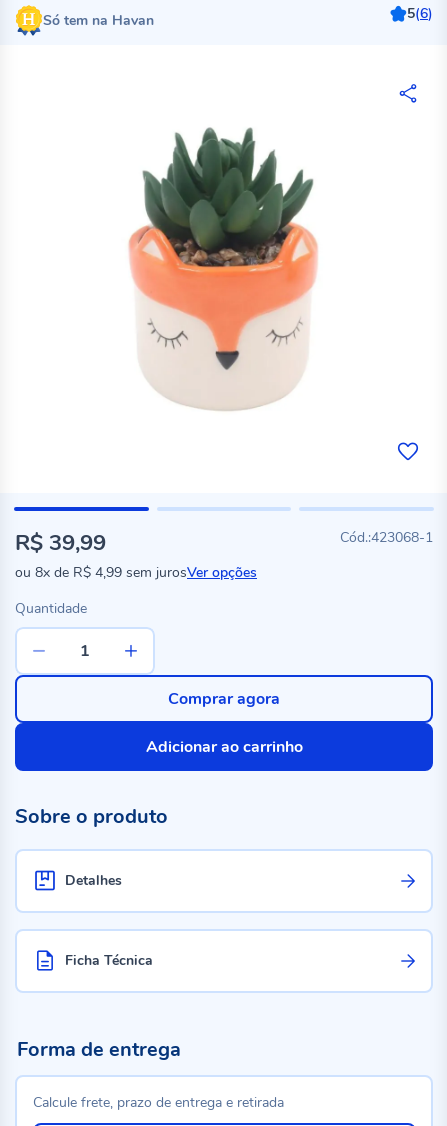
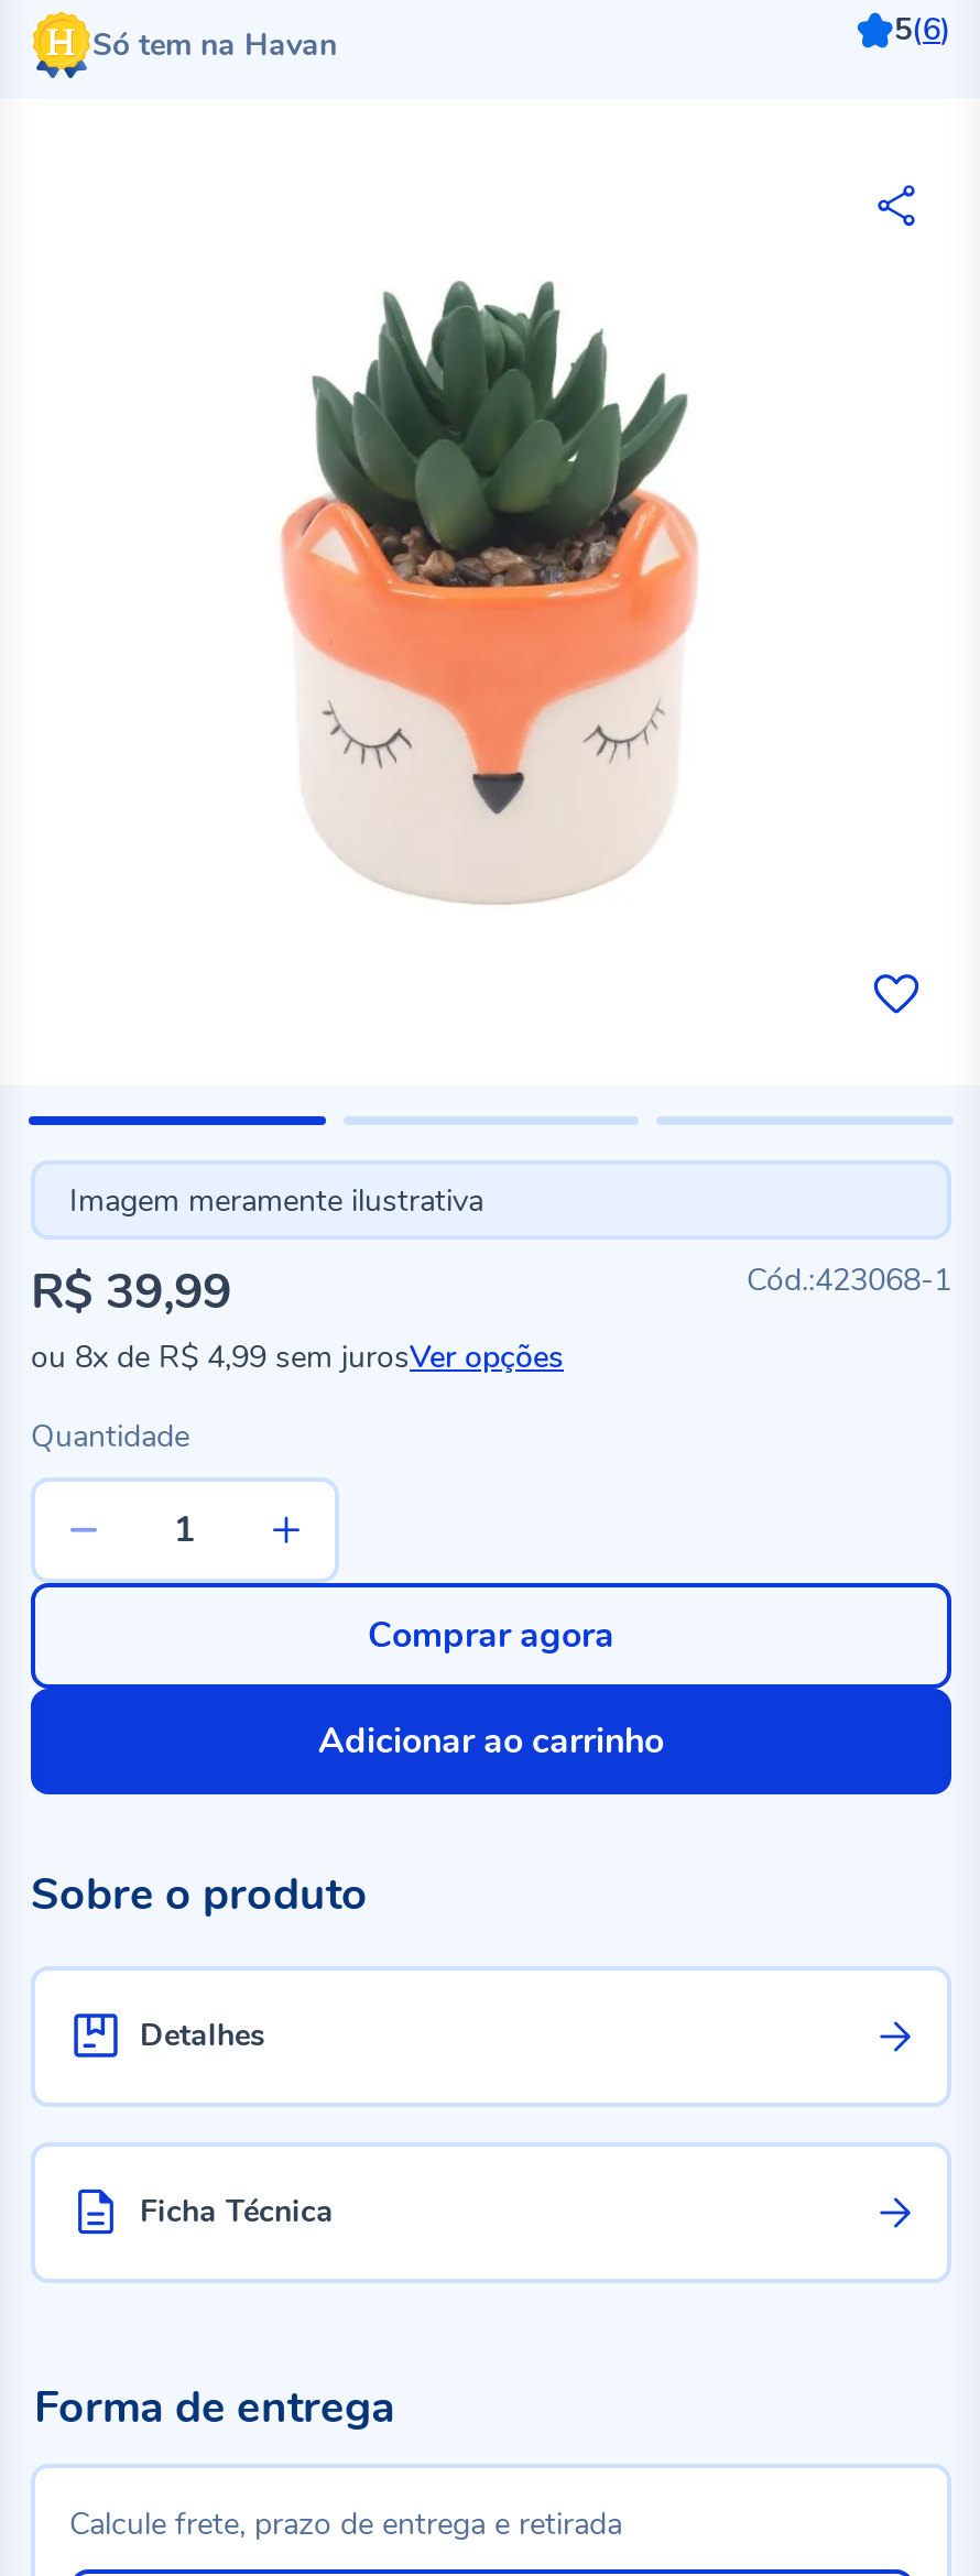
none -> [69,1179,483,1221] Imagem meramente ilustrativa

